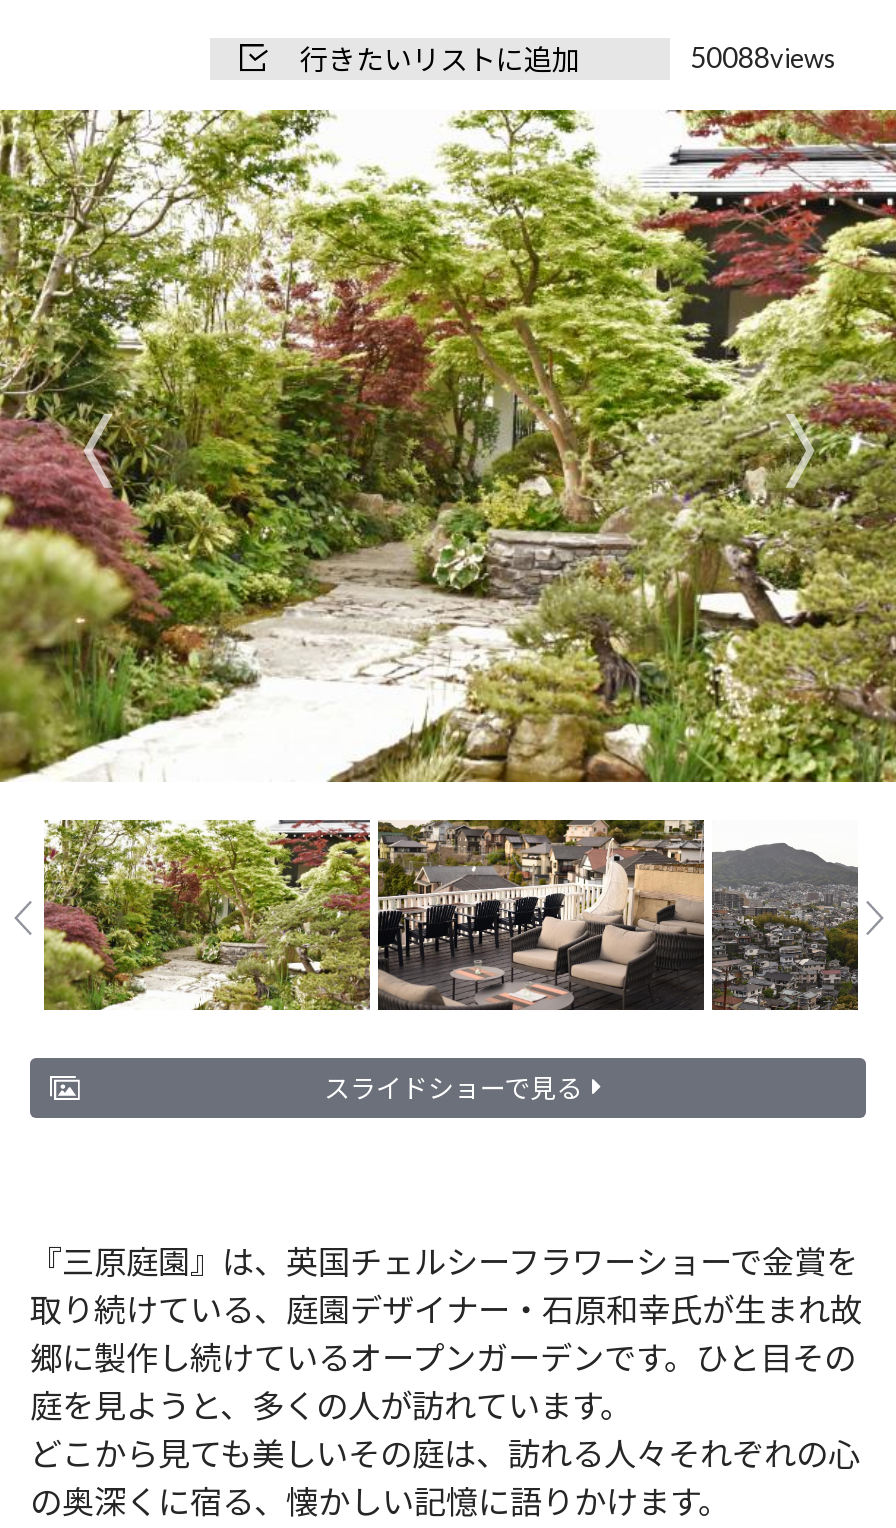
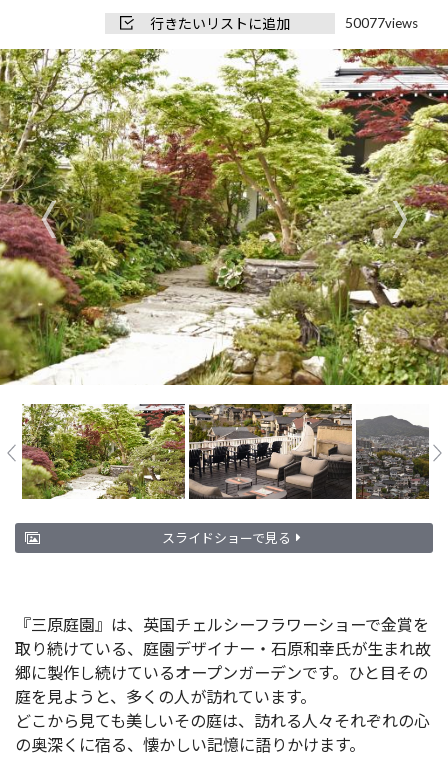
[690,40,836,74] 50088views -> [345,14,418,31] 50077views

